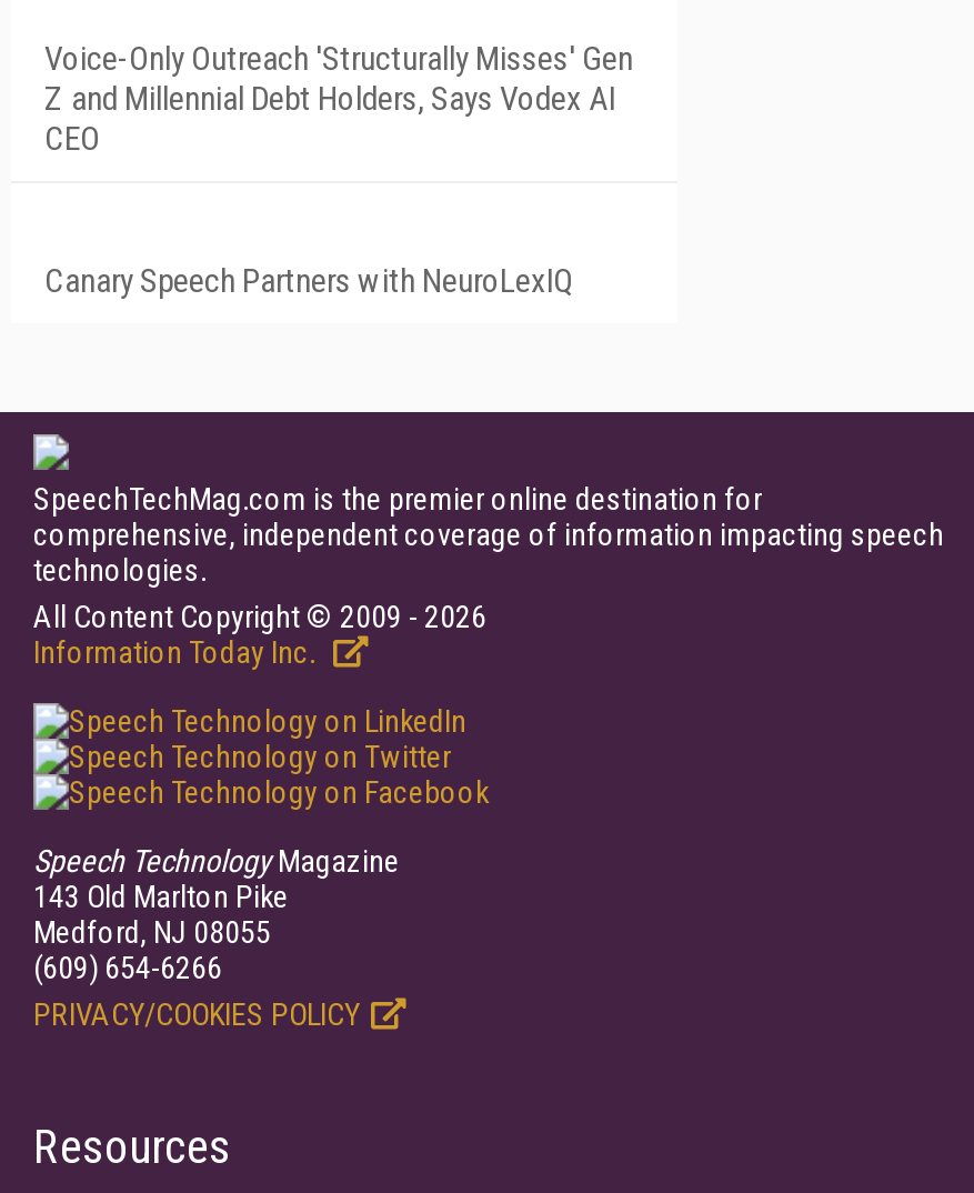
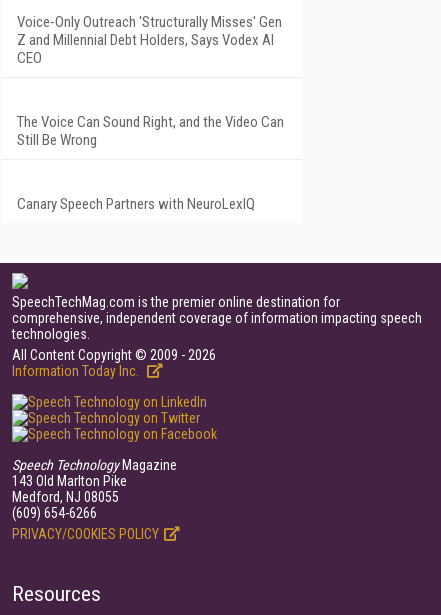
none -> [17,113,284,149] The Voice Can Sound Right, and the Video Can | Still Be Wrong

